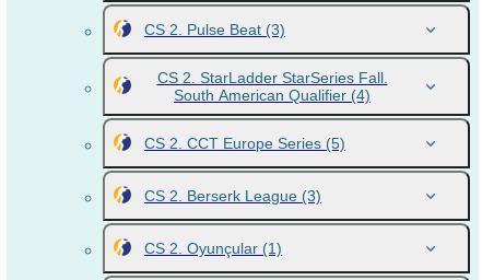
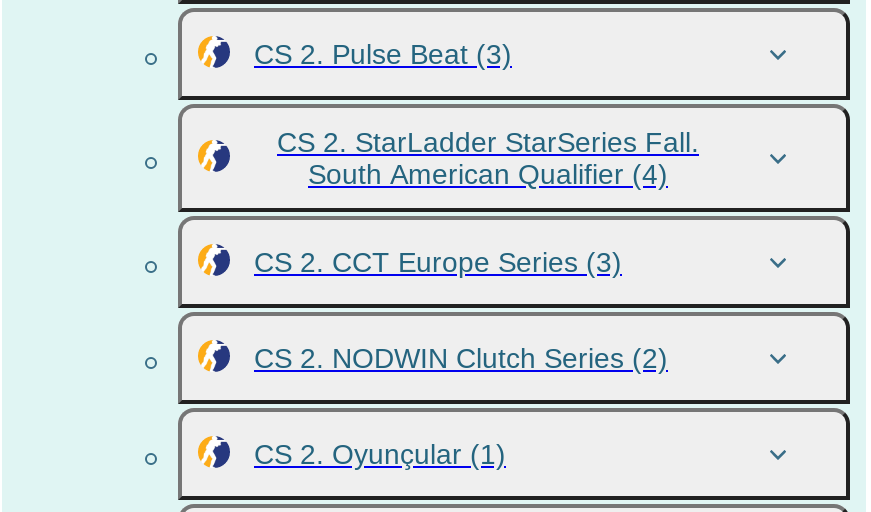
[144,135,345,152] CS 2. CCT Europe Series (5) -> [254,246,622,278] CS 2. CCT Europe Series (3)
[144,187,321,205] CS 2. Berserk League (3) -> [254,342,668,374] CS 2. NODWIN Clutch Series (2)

